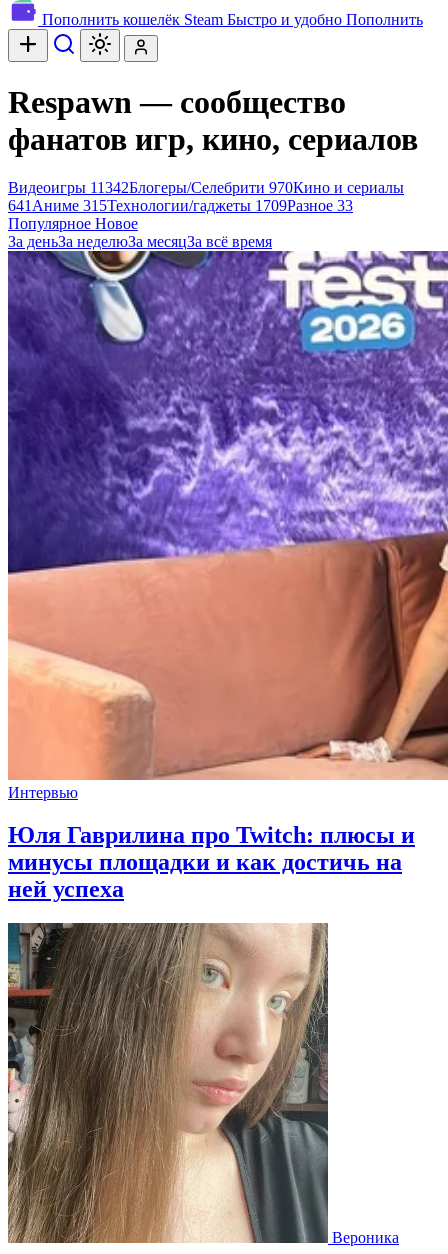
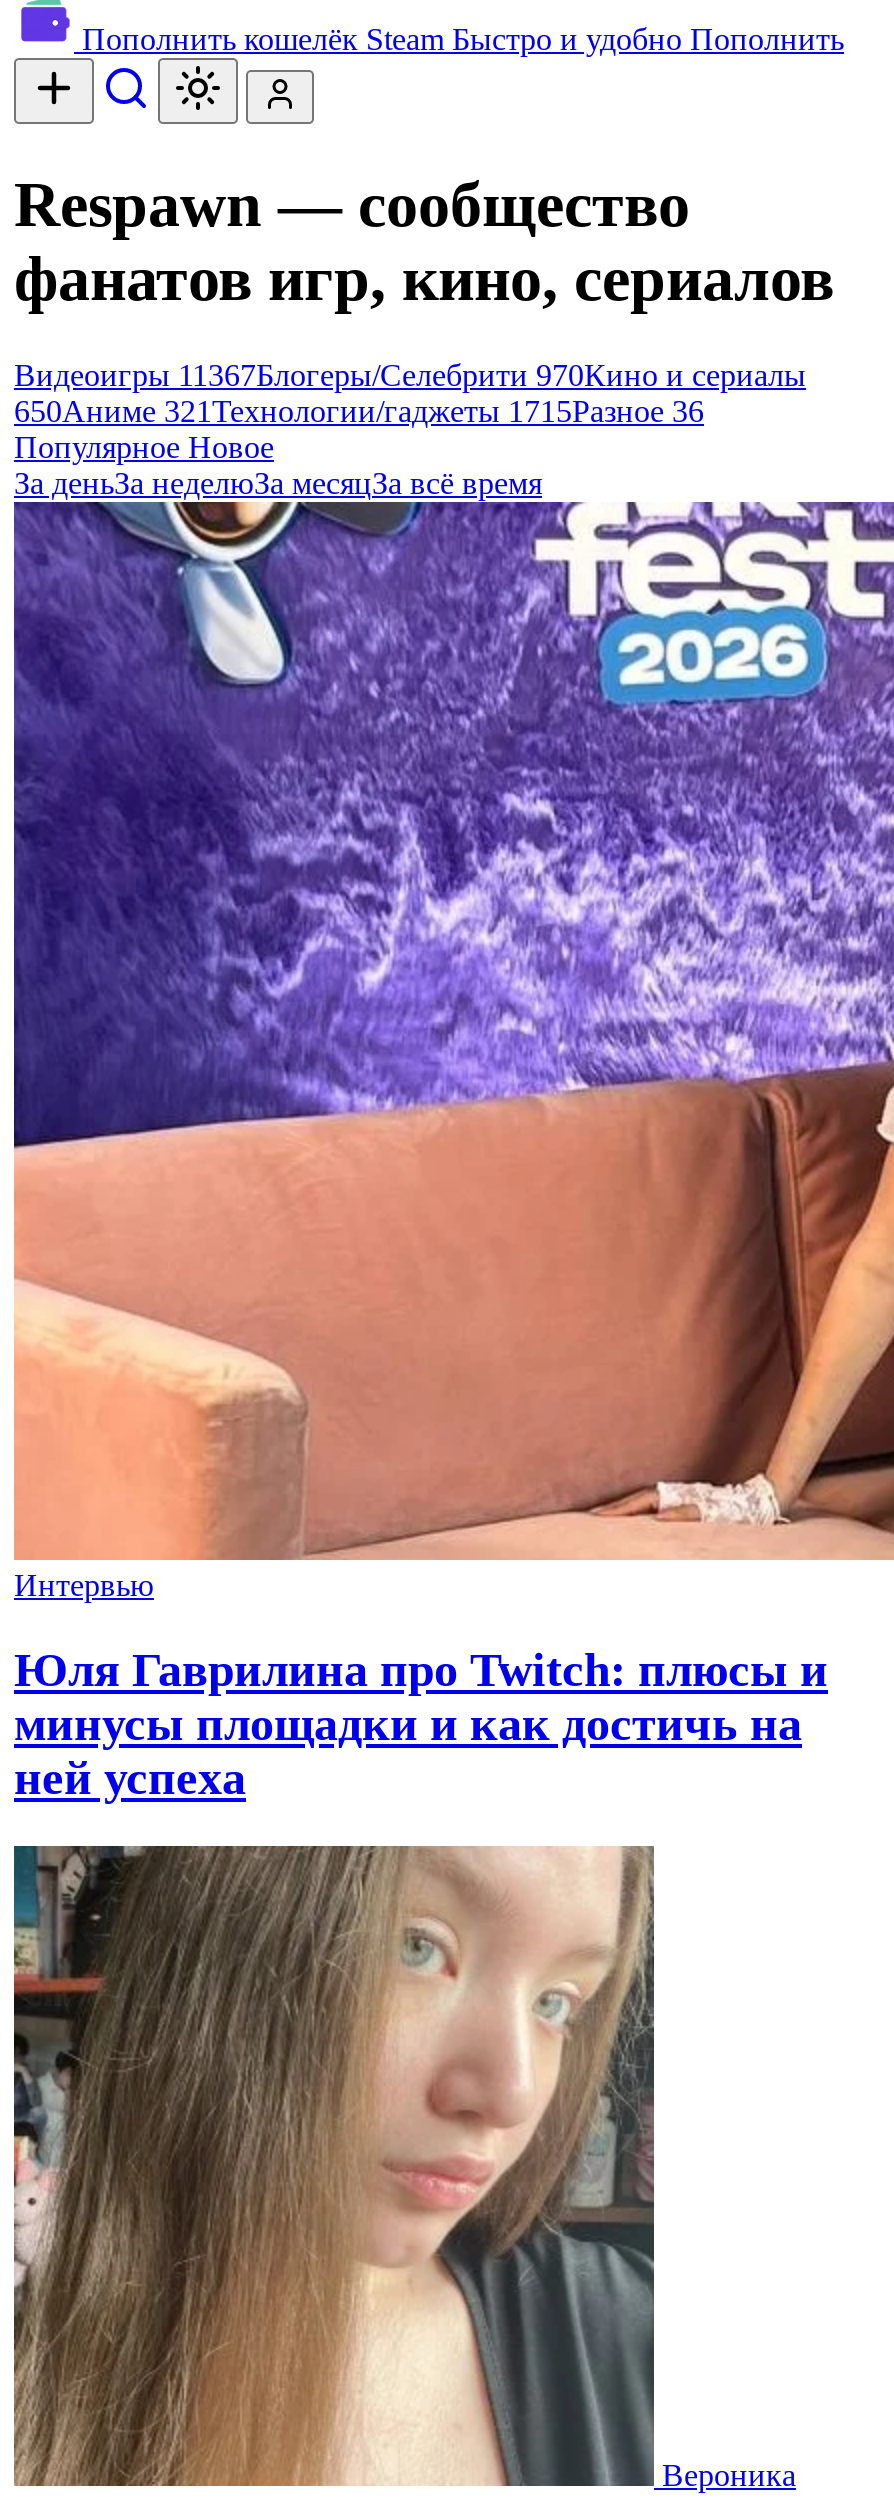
[8,179,404,196] Видеоигры 11342Блогеры/Селебрити 970Кино и сериалы -> [14,358,806,392] Видеоигры 11367Блогеры/Селебрити 970Кино и сериалы
[8,197,353,214] 641Аниме 315 Технологии/гаджеты 1709Разное 33 -> [14,394,704,428] 650Аниме 321 Технологии/гаджеты 1715Разное 36

